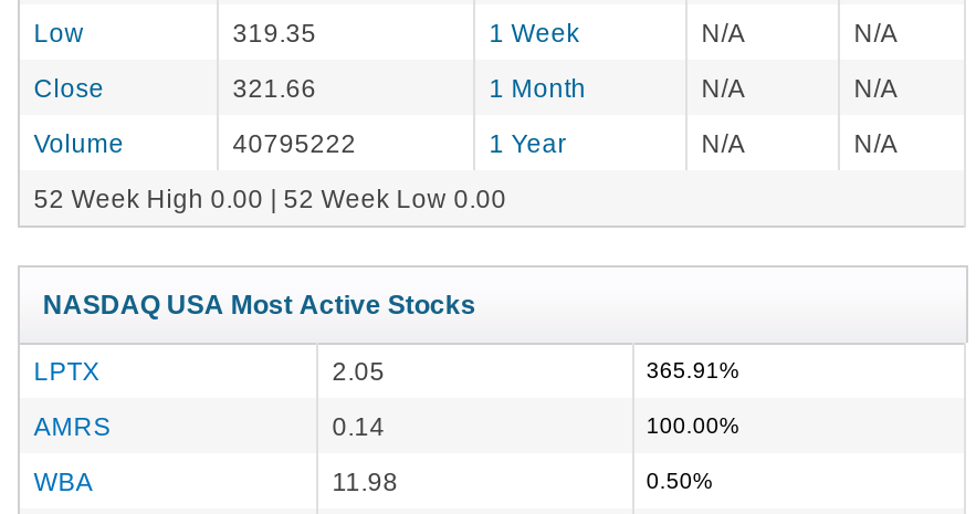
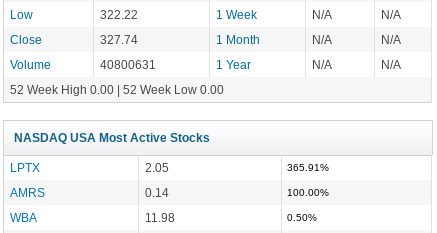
[233,18,317,47] 319.35 -> [100,8,138,21] 322.22
[233,74,317,102] 321.66 -> [100,33,138,46] 327.74
[233,129,356,158] 40795222 -> [100,58,156,71] 40800631

